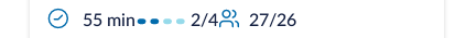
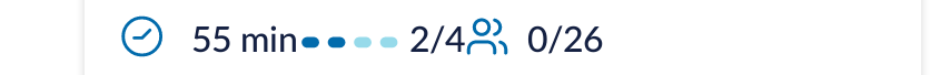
[186,9,296,29] 2/4 27/26 -> [400,18,603,58] 2/4 0/26

